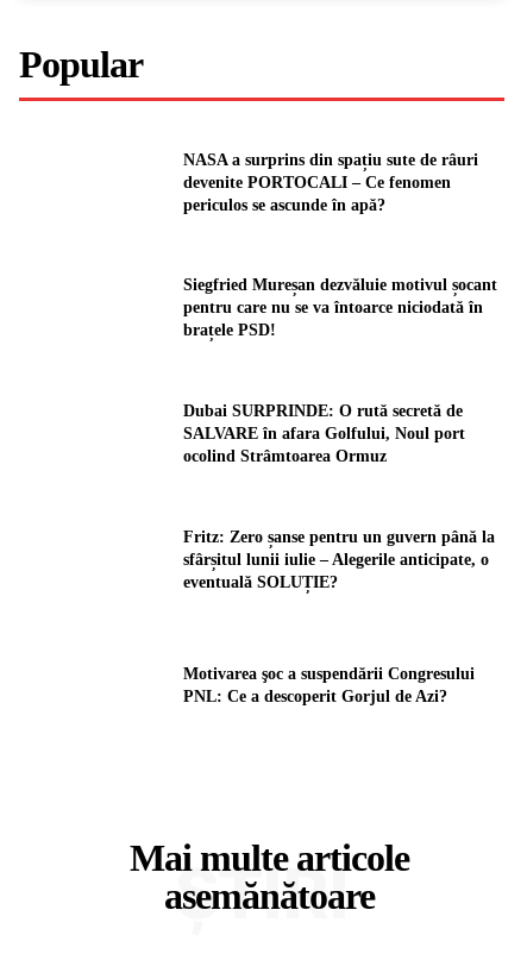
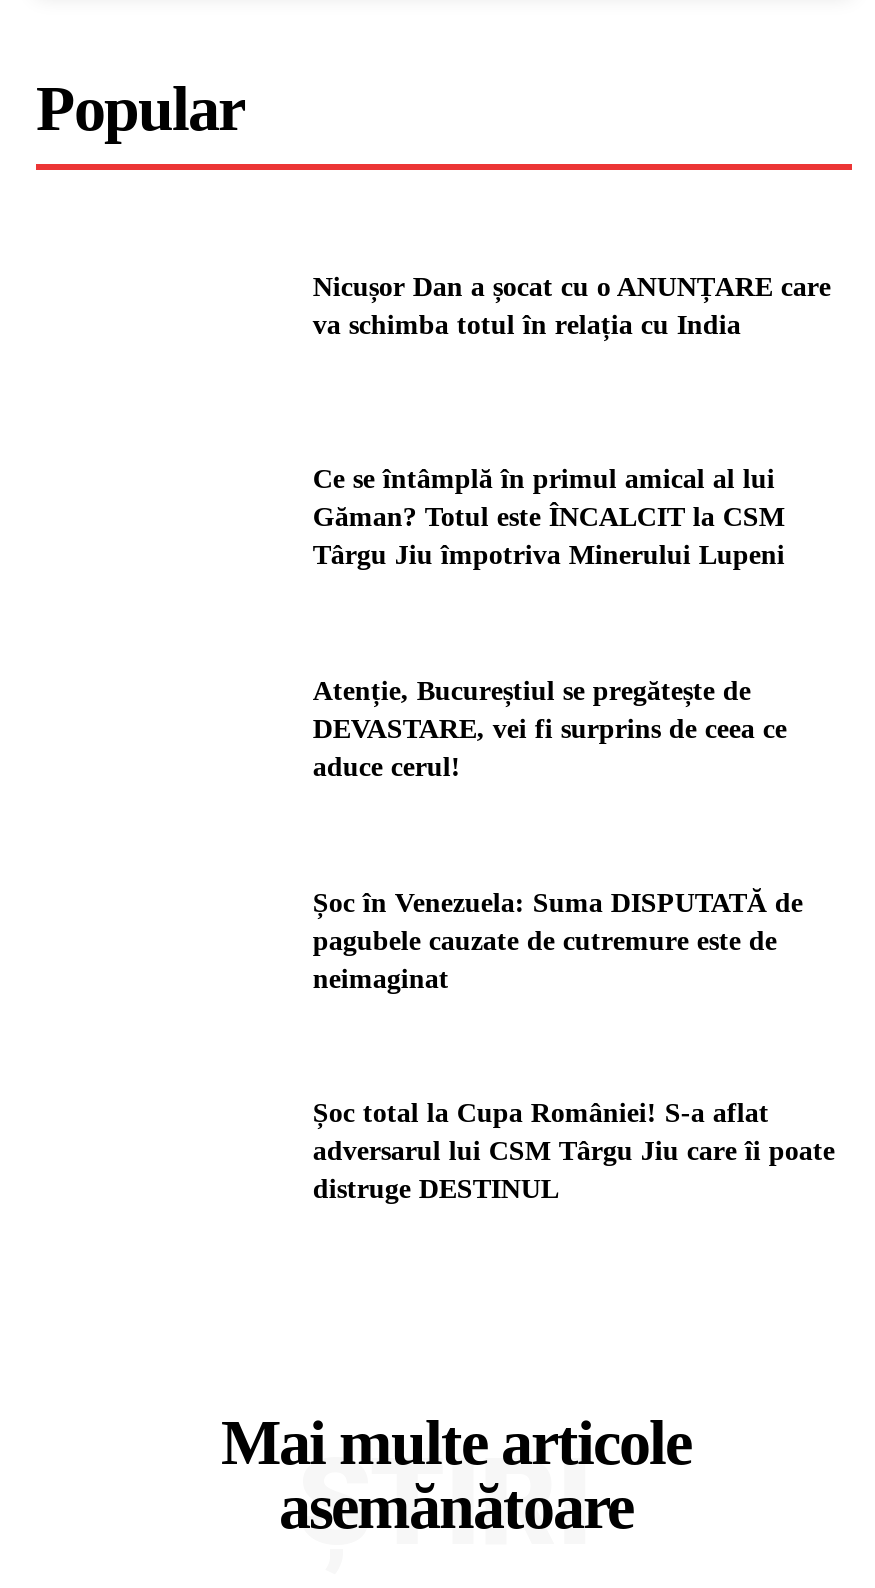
[184,151,479,214] NASA a surprins din spațiu sute de râuri | devenite PORTOCALI – Ce fenomen | periculos se ascunde în apă? -> [313,272,831,340] Nicușor Dan a șocat cu o ANUNȚARE care | va schimba totul în relația cu India
[184,276,498,339] Siegfried Mureșan dezvăluie motivul șocant | pentru care nu se va întoarce niciodată în | brațele PSD! -> [313,464,785,570] Ce se întâmplă în primul amical al lui | Găman? Totul este ÎNCALCIT la CSM | Târgu Jiu împotriva Minerului Lupeni
[184,402,466,465] Dubai SURPRINDE: O rută secretă de | SALVARE în afara Golfului, Noul port | ocolind Strâmtoarea Ormuz -> [313,676,787,782] Atenție, Bucureștiul se pregătește de | DEVASTARE, vei fi surprins de ceea ce | aduce cerul!
[184,528,495,591] Fritz: Zero șanse pentru un guvern până la | sfârșitul lunii iulie – Alegerile anticipate, o | eventuală SOLUȚIE? -> [313,887,803,993] Șoc în Venezuela: Suma DISPUTATĂ de | pagubele cauzate de cutremure este de | neimaginat
[184,665,475,705] Motivarea şoc a suspendării Congresului | PNL: Ce a descoperit Gorjul de Azi? -> [313,1099,835,1205] Șoc total la Cupa României! S-a aflat | adversarul lui CSM Târgu Jiu care îi poate | distruge DESTINUL

